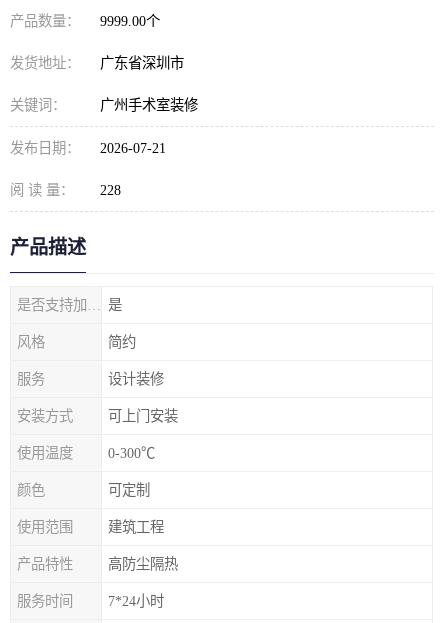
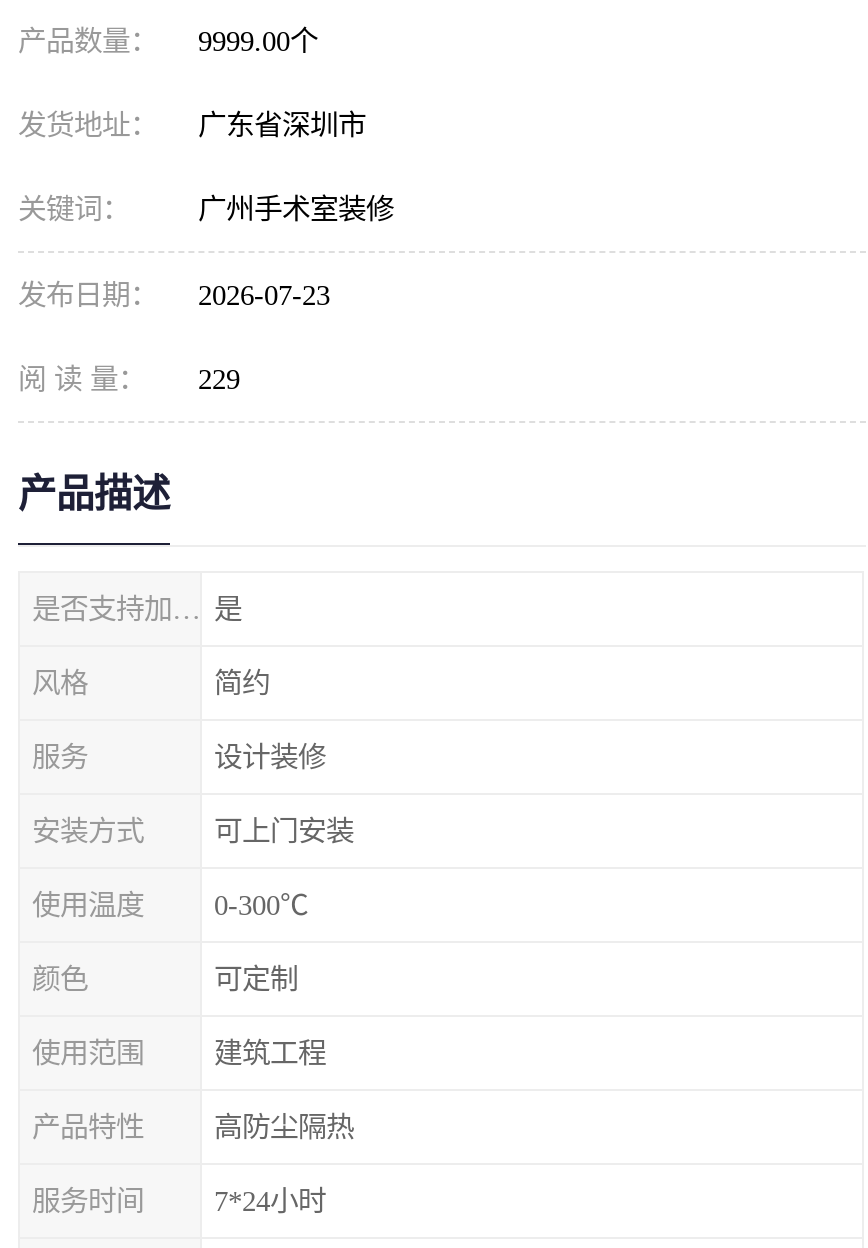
[10,140,166,156] 发布日期： 2026-07-21 -> [18,279,330,311] 发布日期： 2026-07-23
[10,182,121,198] 阅 读 量： 228 -> [18,363,240,395] 阅 读 量： 229

